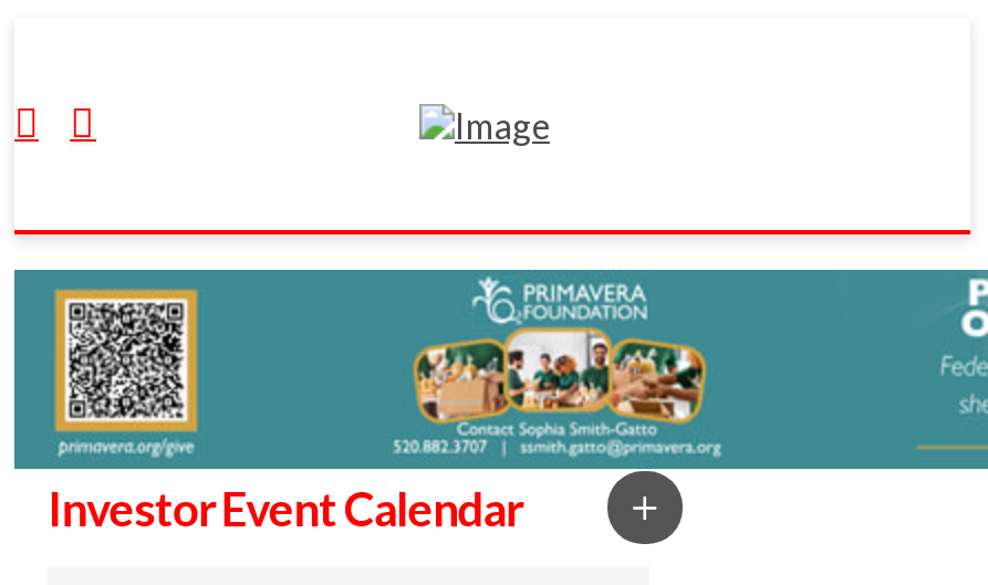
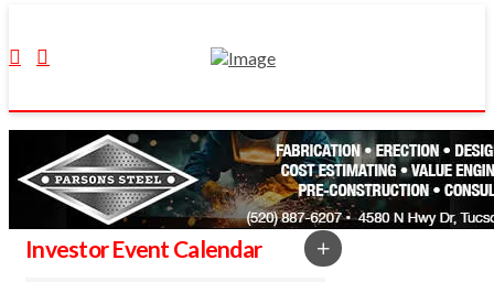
[12,268,981,471] [image] -> [8,129,491,230] [image]

